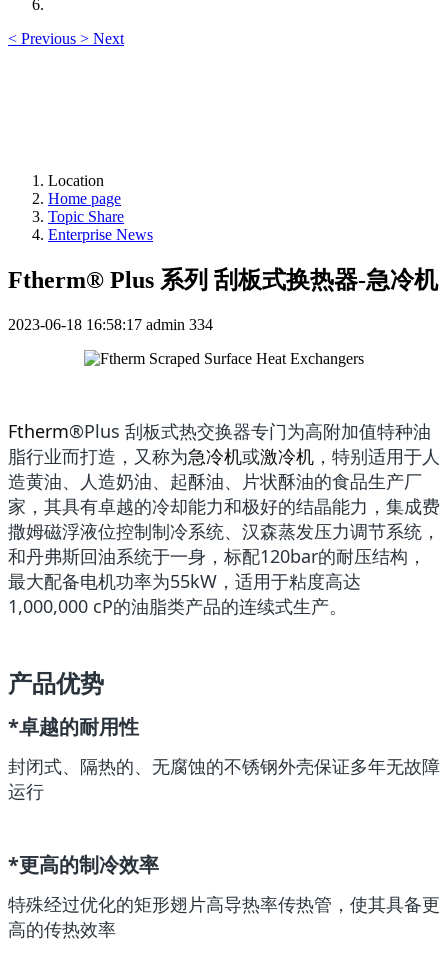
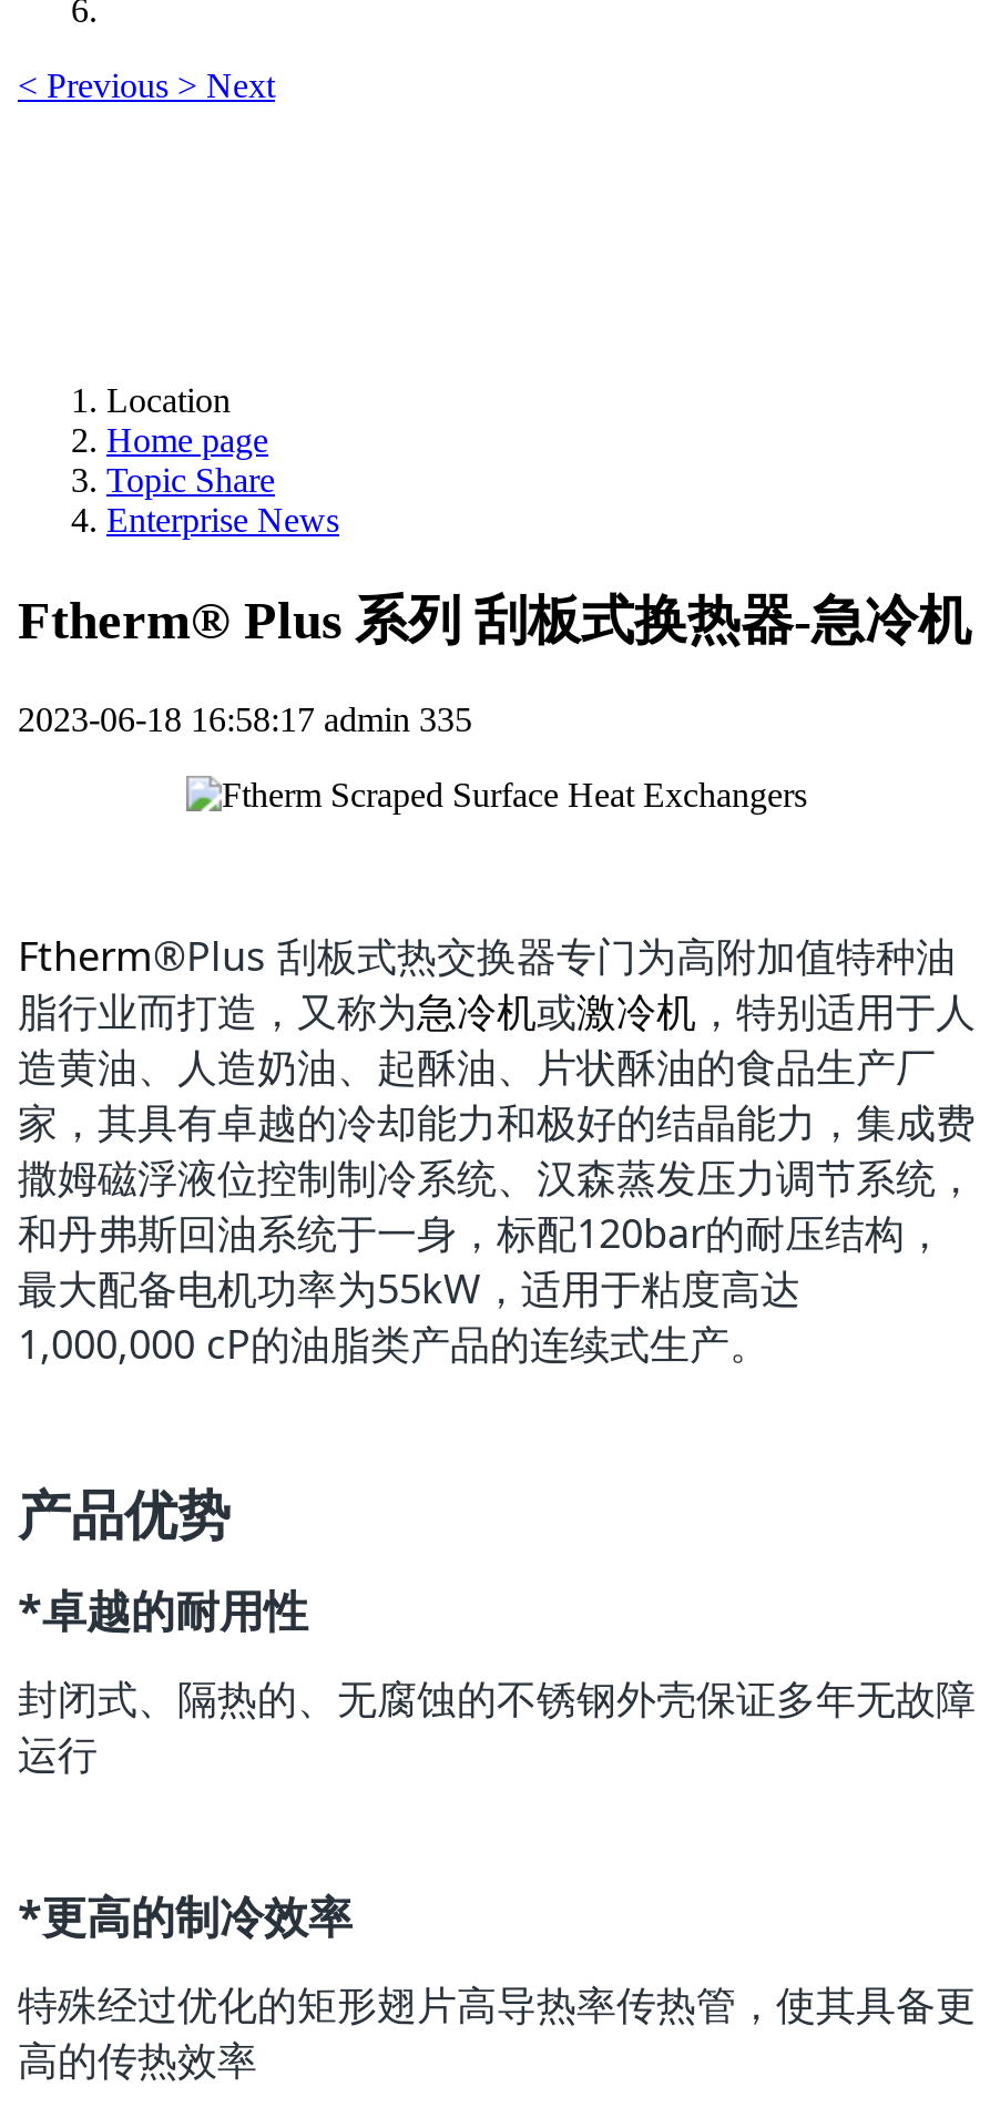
[8,316,213,333] 2023-06-18 16:58:17 admin 334 -> [18,700,472,738] 2023-06-18 16:58:17 admin 335

